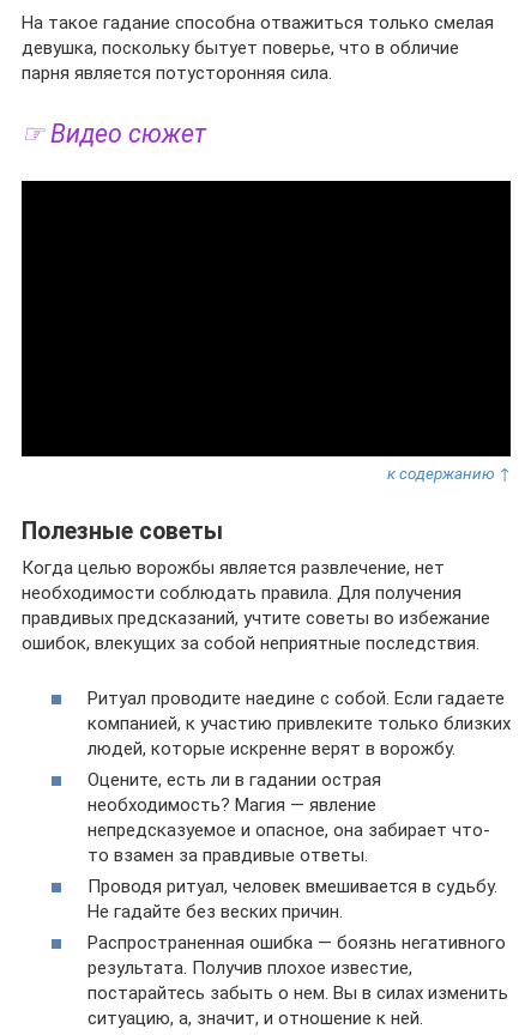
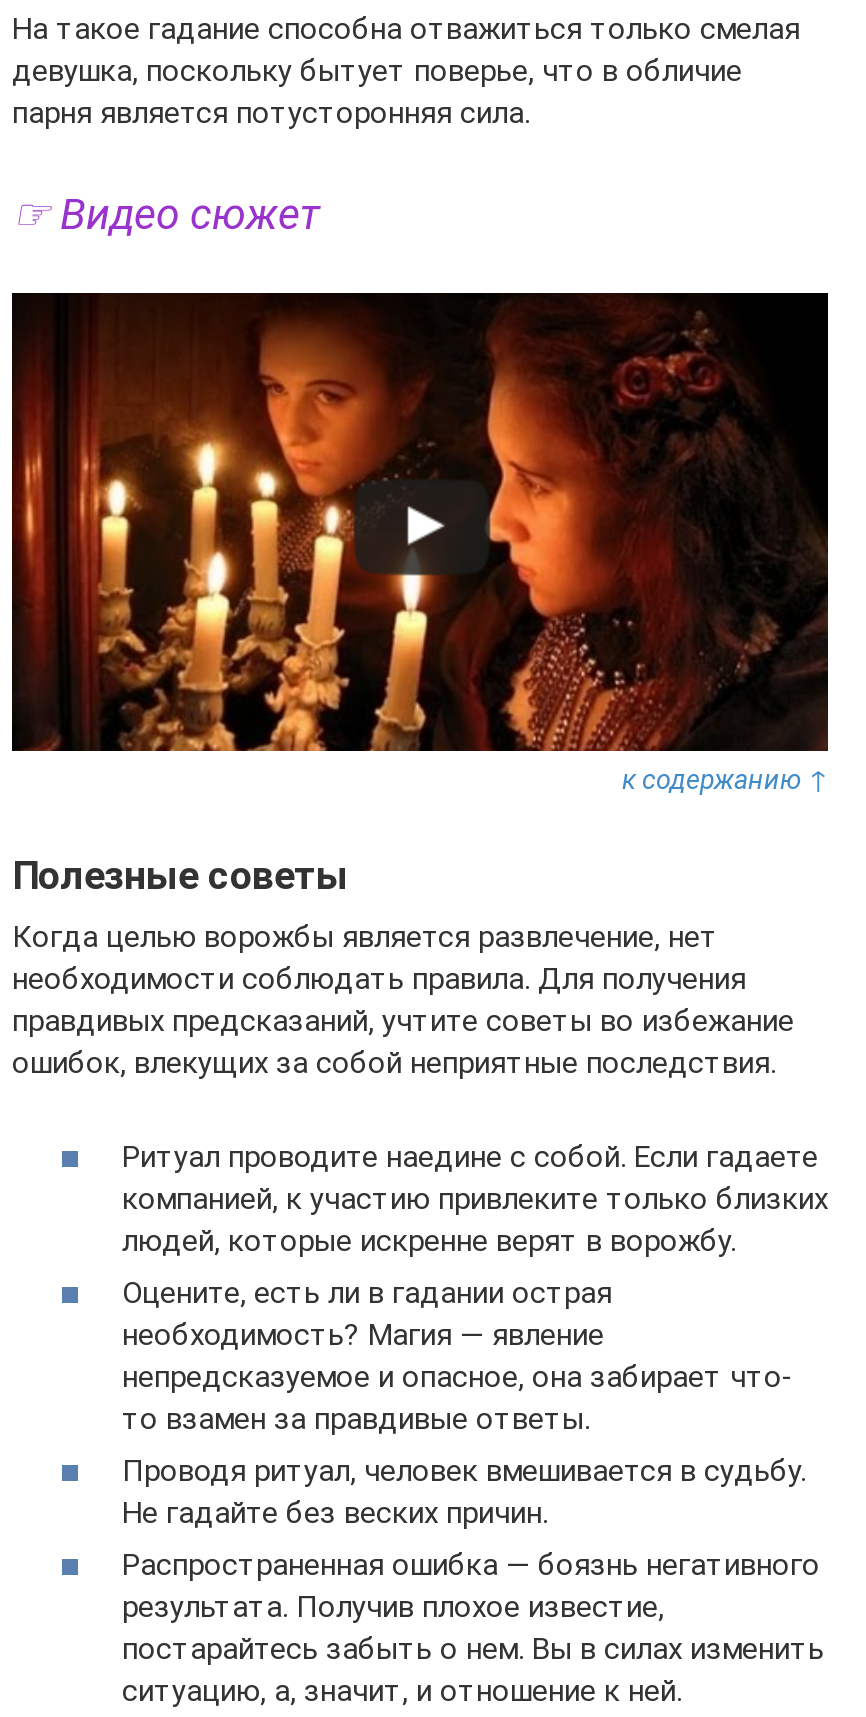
none -> [12,293,828,753] [image]

